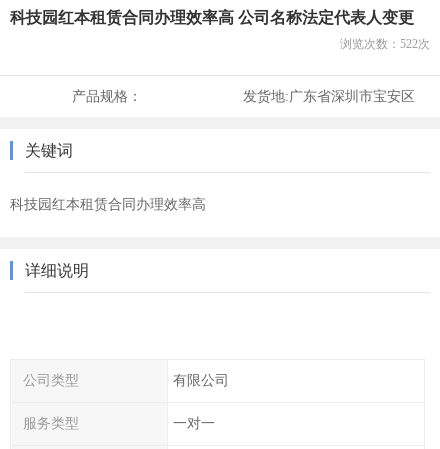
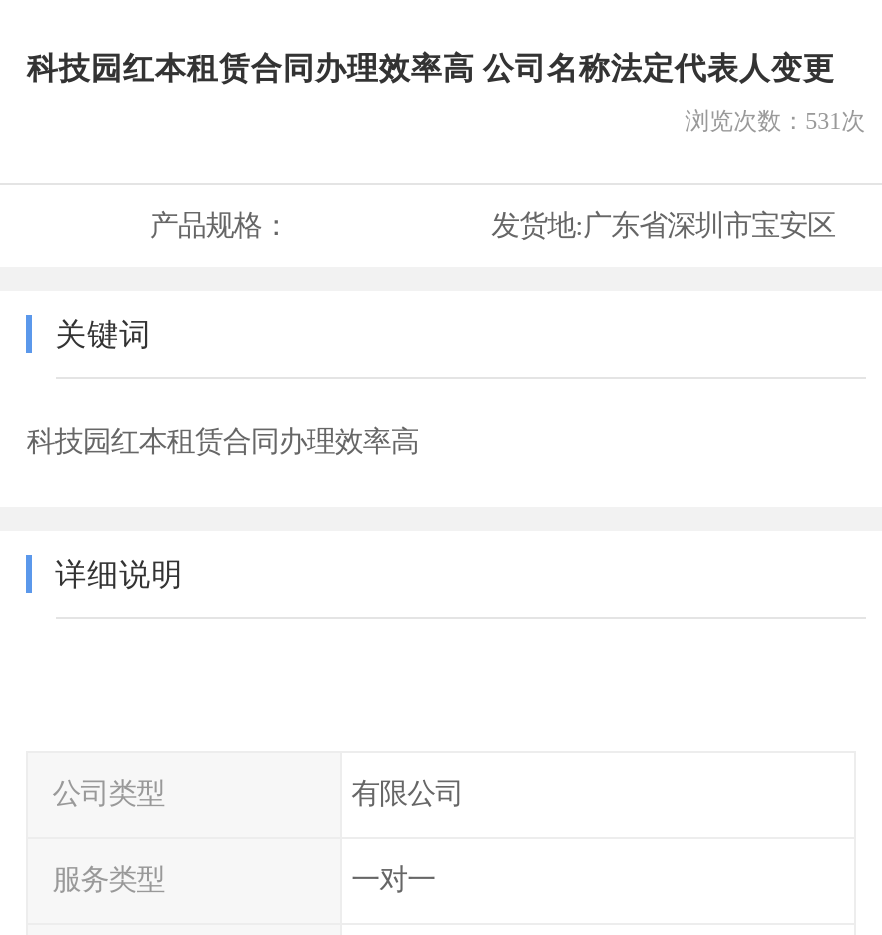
[340,37,430,51] 浏览次数：522次 -> [685,107,865,135] 浏览次数：531次

